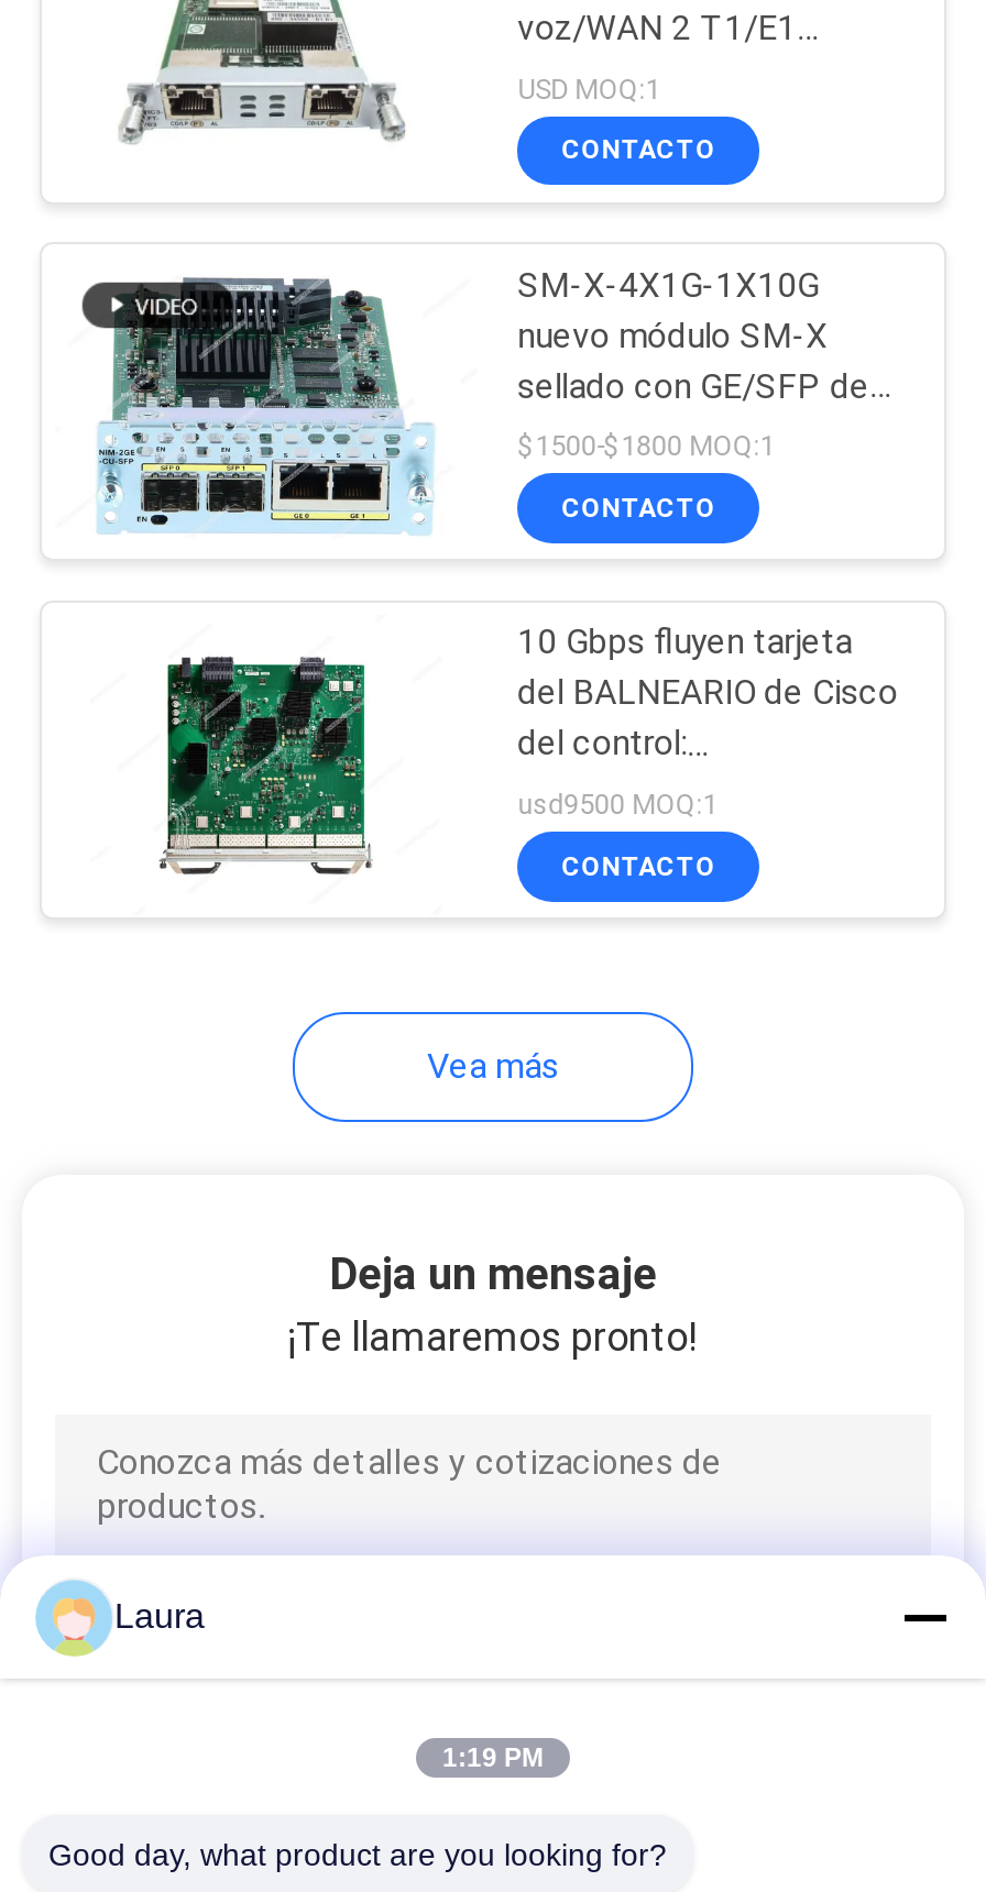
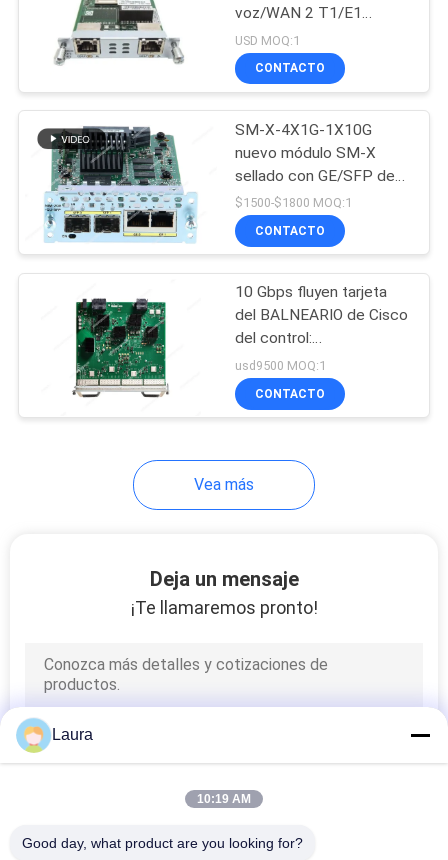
[442,1742,544,1773] 1:19 PM -> [197,792,251,806] 10:19 AM

